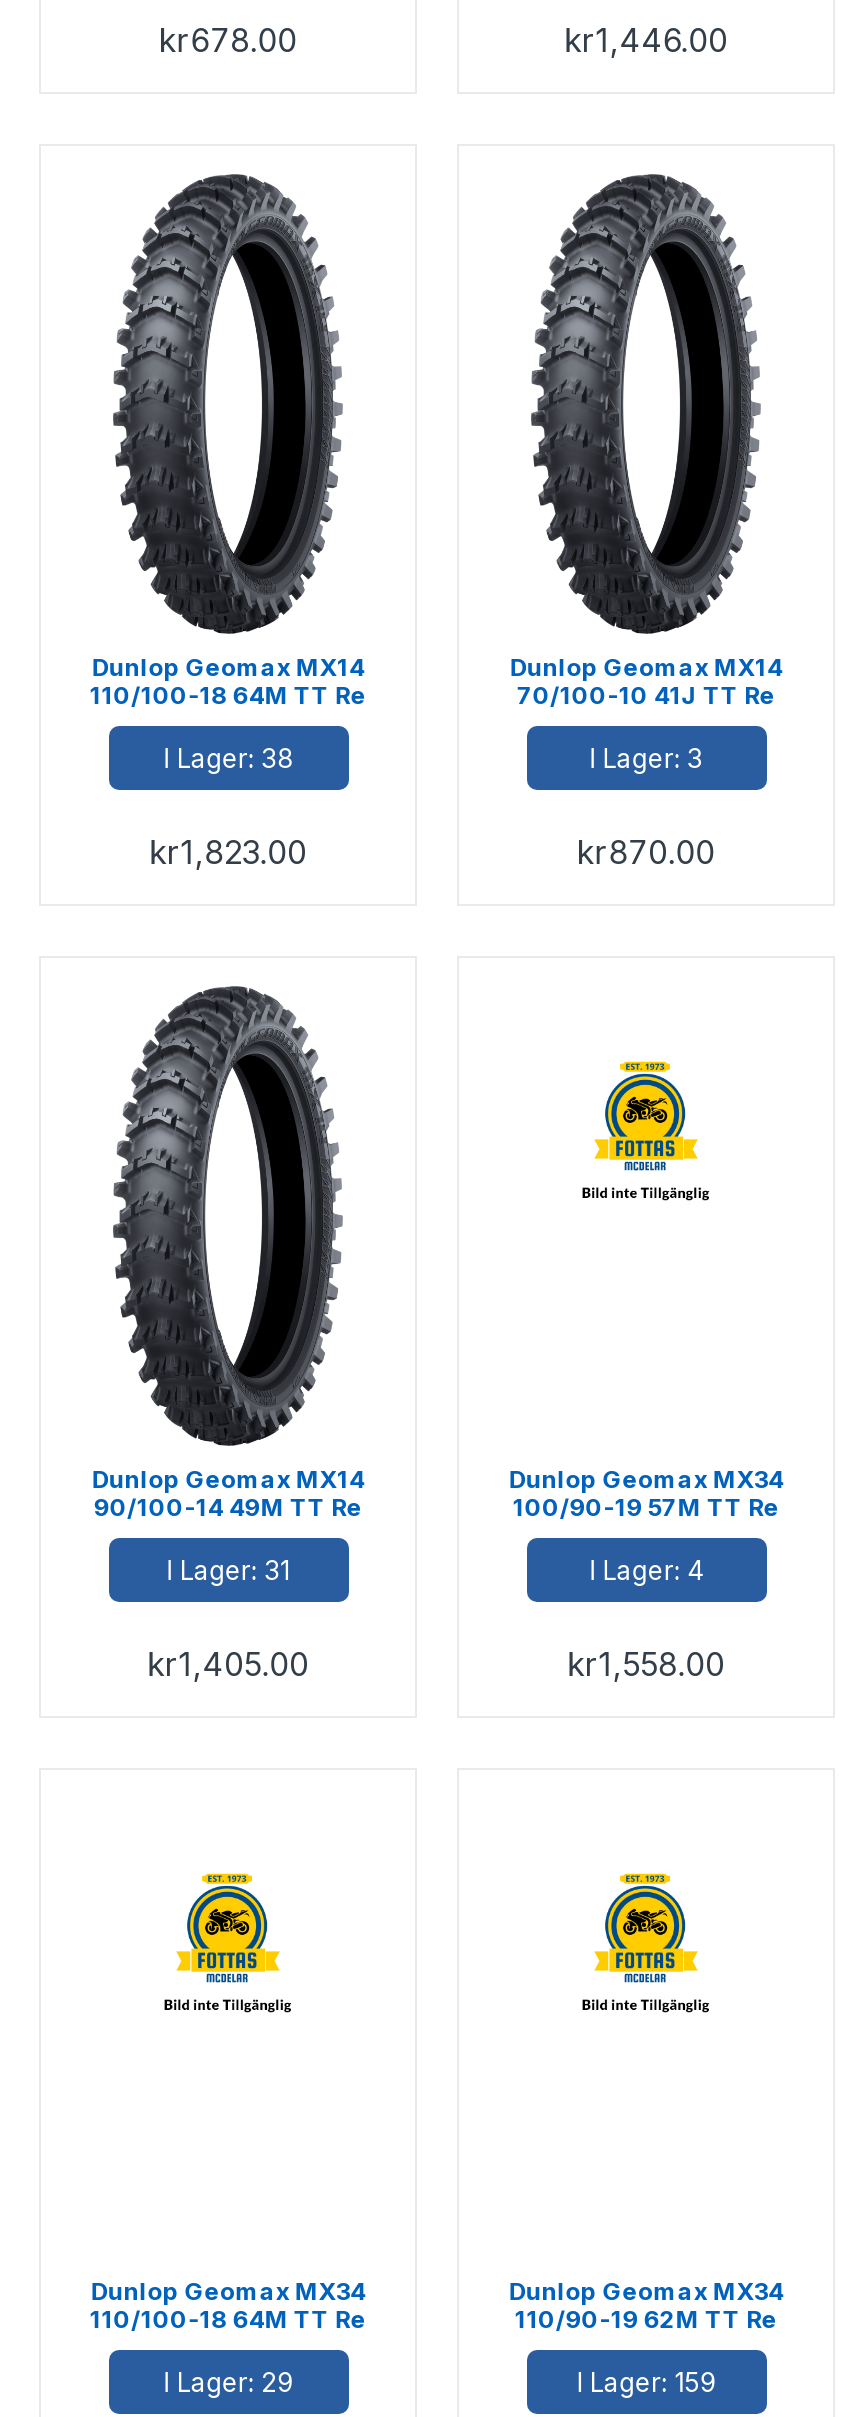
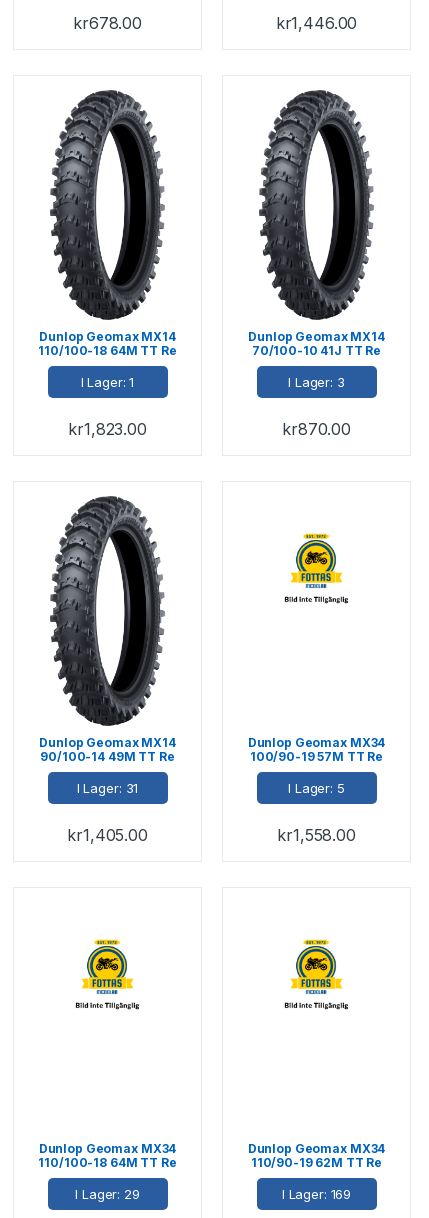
[164,743,292,775] I Lager: 38 -> [81,374,134,390] I Lager: 1
[589,1555,703,1587] I Lager: 4 -> [288,780,345,796] I Lager: 5
[577,2367,715,2399] I Lager: 159 -> [282,1186,351,1202] I Lager: 169

